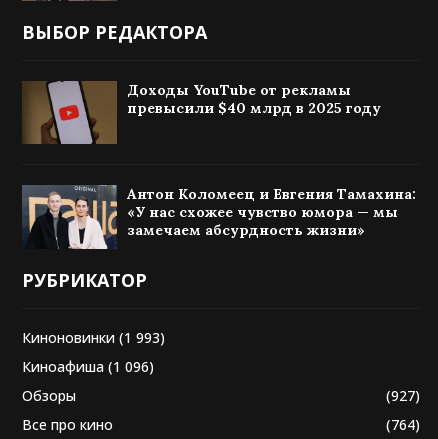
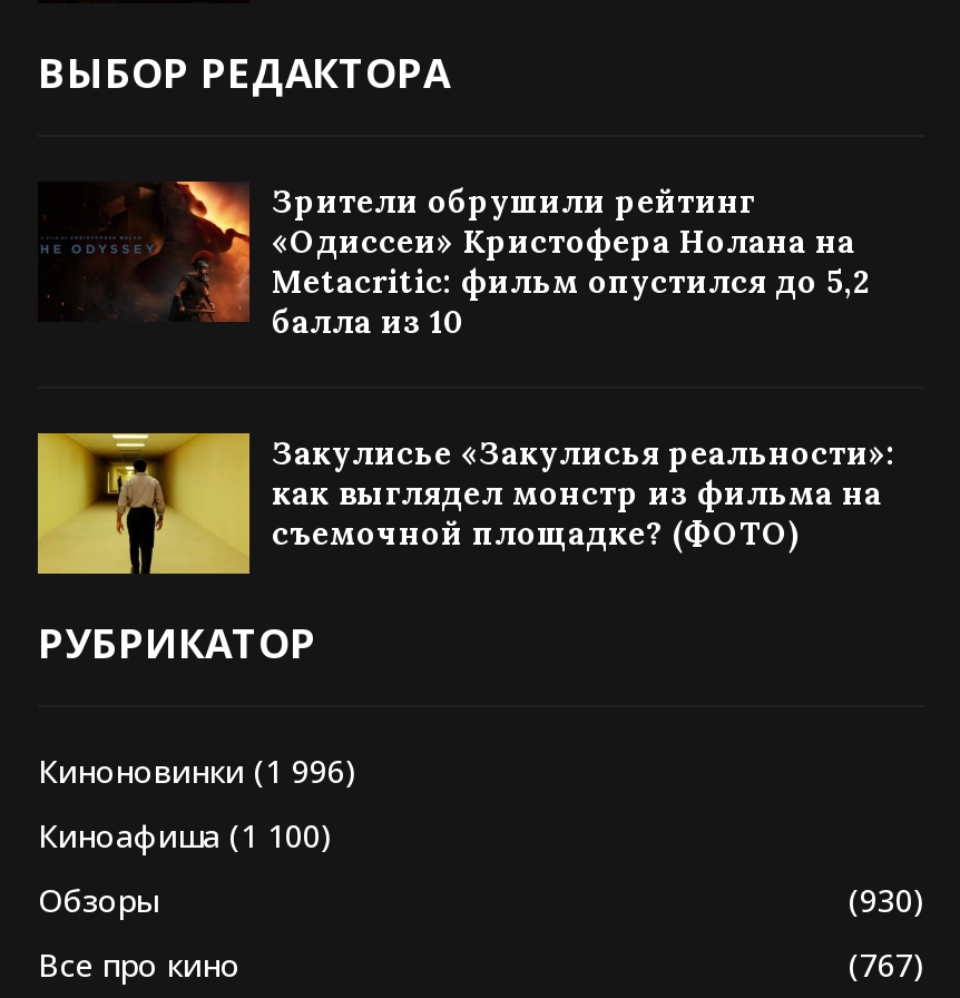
[22,80,381,145] [image] | Доходы YouTube от рекламы | превысили $40 млрд в 2025 году -> [38,180,871,341] [image] | Зрители обрушили рейтинг | «Одиссеи» Кристофера Нолана на | Metacritic: фильм опустился до 5,2 | балла из 10
[22,184,416,250] [image] | Антон Коломеец и Евгения Тамахина: | «У нас схожее чувство юмора — мы | замечаем абсурдность жизни» -> [36,430,895,577] [image] | Закулисье «Закулисья реальности»: | как выглядел монстр из фильма на | съемочной площадке? (ФОТО)
[22,328,165,347] Киноновинки (1 993) -> [38,749,356,792] Киноновинки (1 996)
[22,357,154,376] Киноафиша (1 096) -> [38,814,332,856] Киноафиша (1 100)
[386,386,420,405] (927) -> [849,879,924,921] (930)
[386,415,420,434] (764) -> [849,943,924,986] (767)

